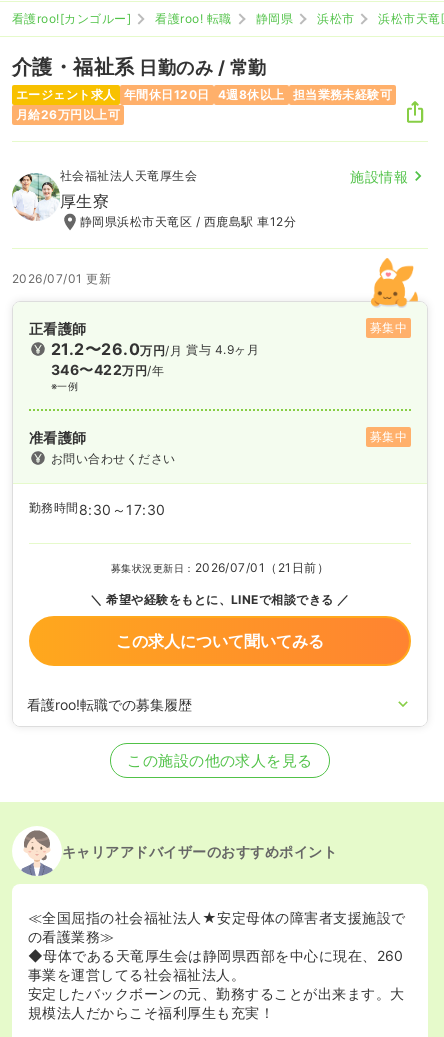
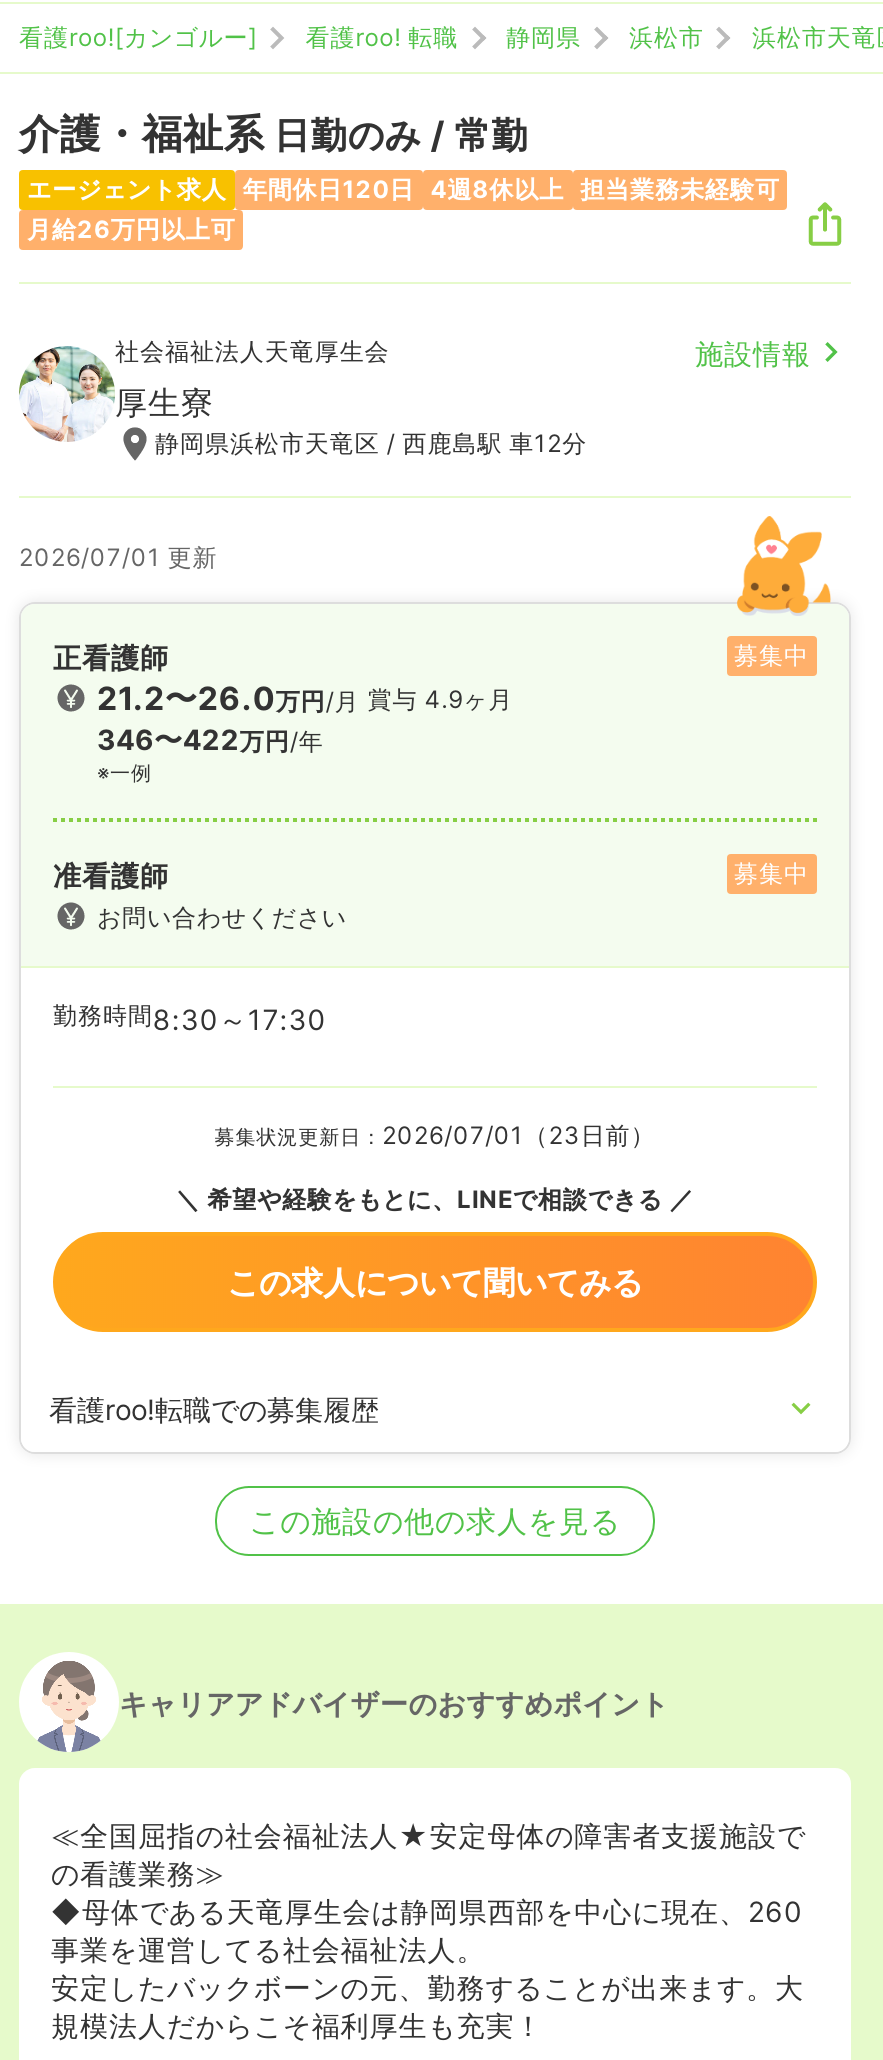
[111,560,329,575] 募集状況更新日：2026/07/01（21日前） -> [214,1120,656,1150] 募集状況更新日：2026/07/01（23日前）

